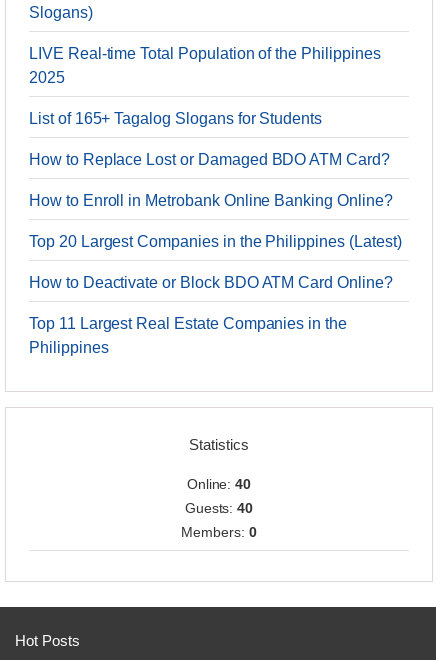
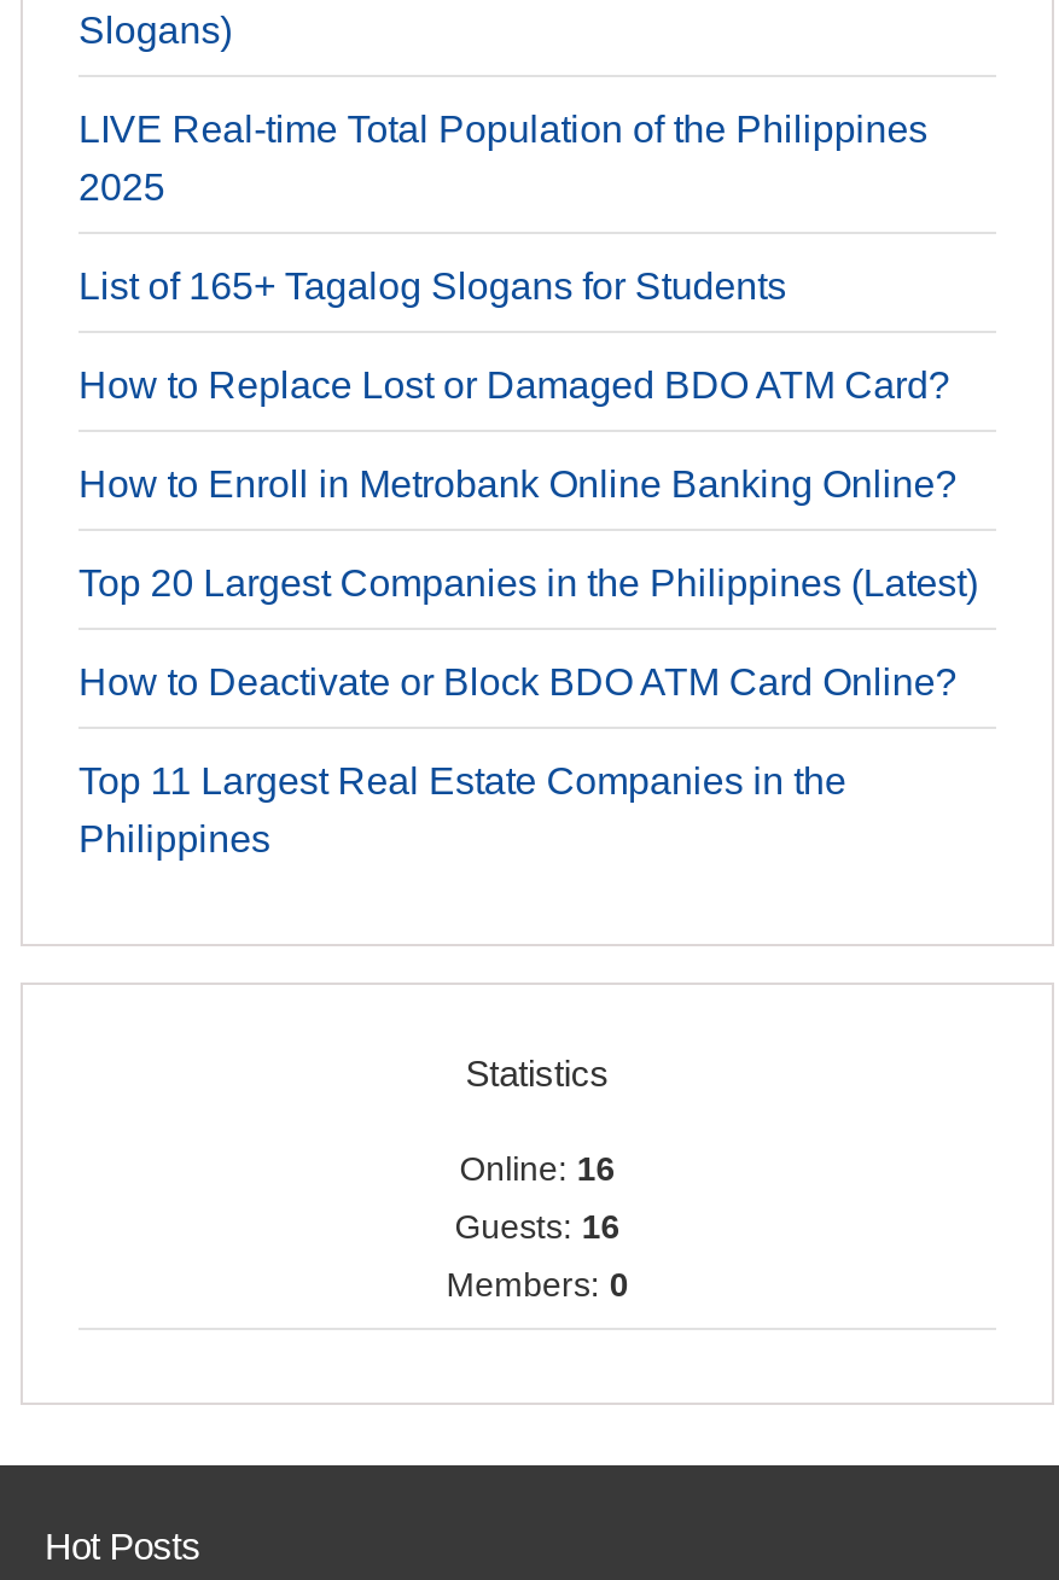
[187,476,251,492] Online: 40 -> [459,1150,615,1188] Online: 16
[185,500,253,516] Guests: 40 -> [455,1208,620,1246] Guests: 16

